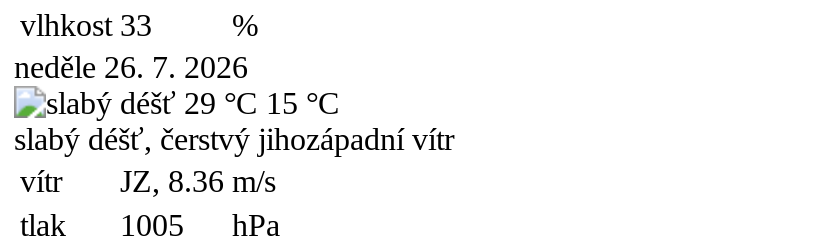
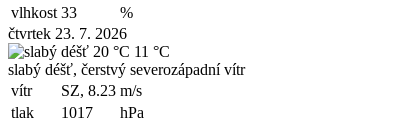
[14,50,454,156] neděle 26. 7. 2026 | 29 °C 15 °C | slabý déšť, čerstvý jihozápadní vítr -> [8,25,245,78] čtvrtek 23. 7. 2026 | 20 °C 11 °C | slabý déšť, čerstvý severozápadní vítr
[20,164,276,198] vítr JZ, 8.36 m/s -> [11,82,142,99] vítr SZ, 8.23 m/s
[20,208,280,242] tlak 1005 hPa -> [11,104,144,121] tlak 1017 hPa

